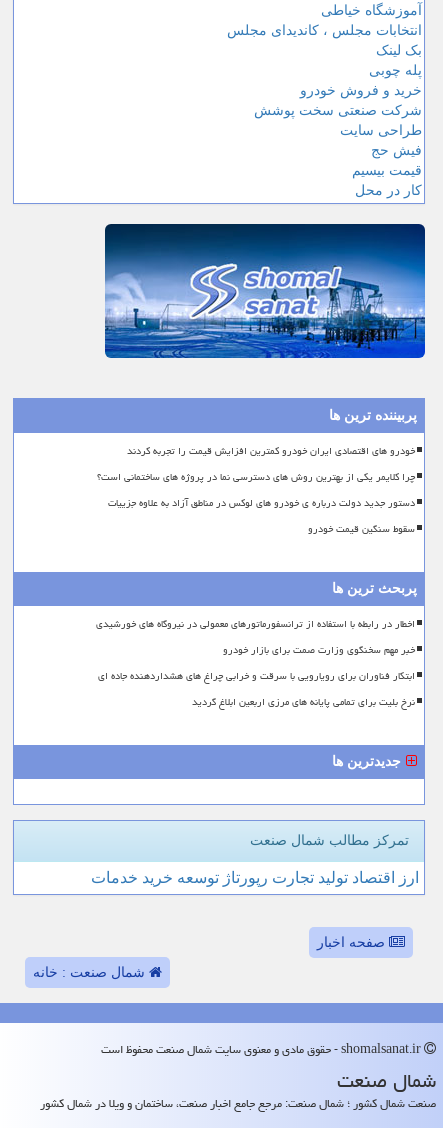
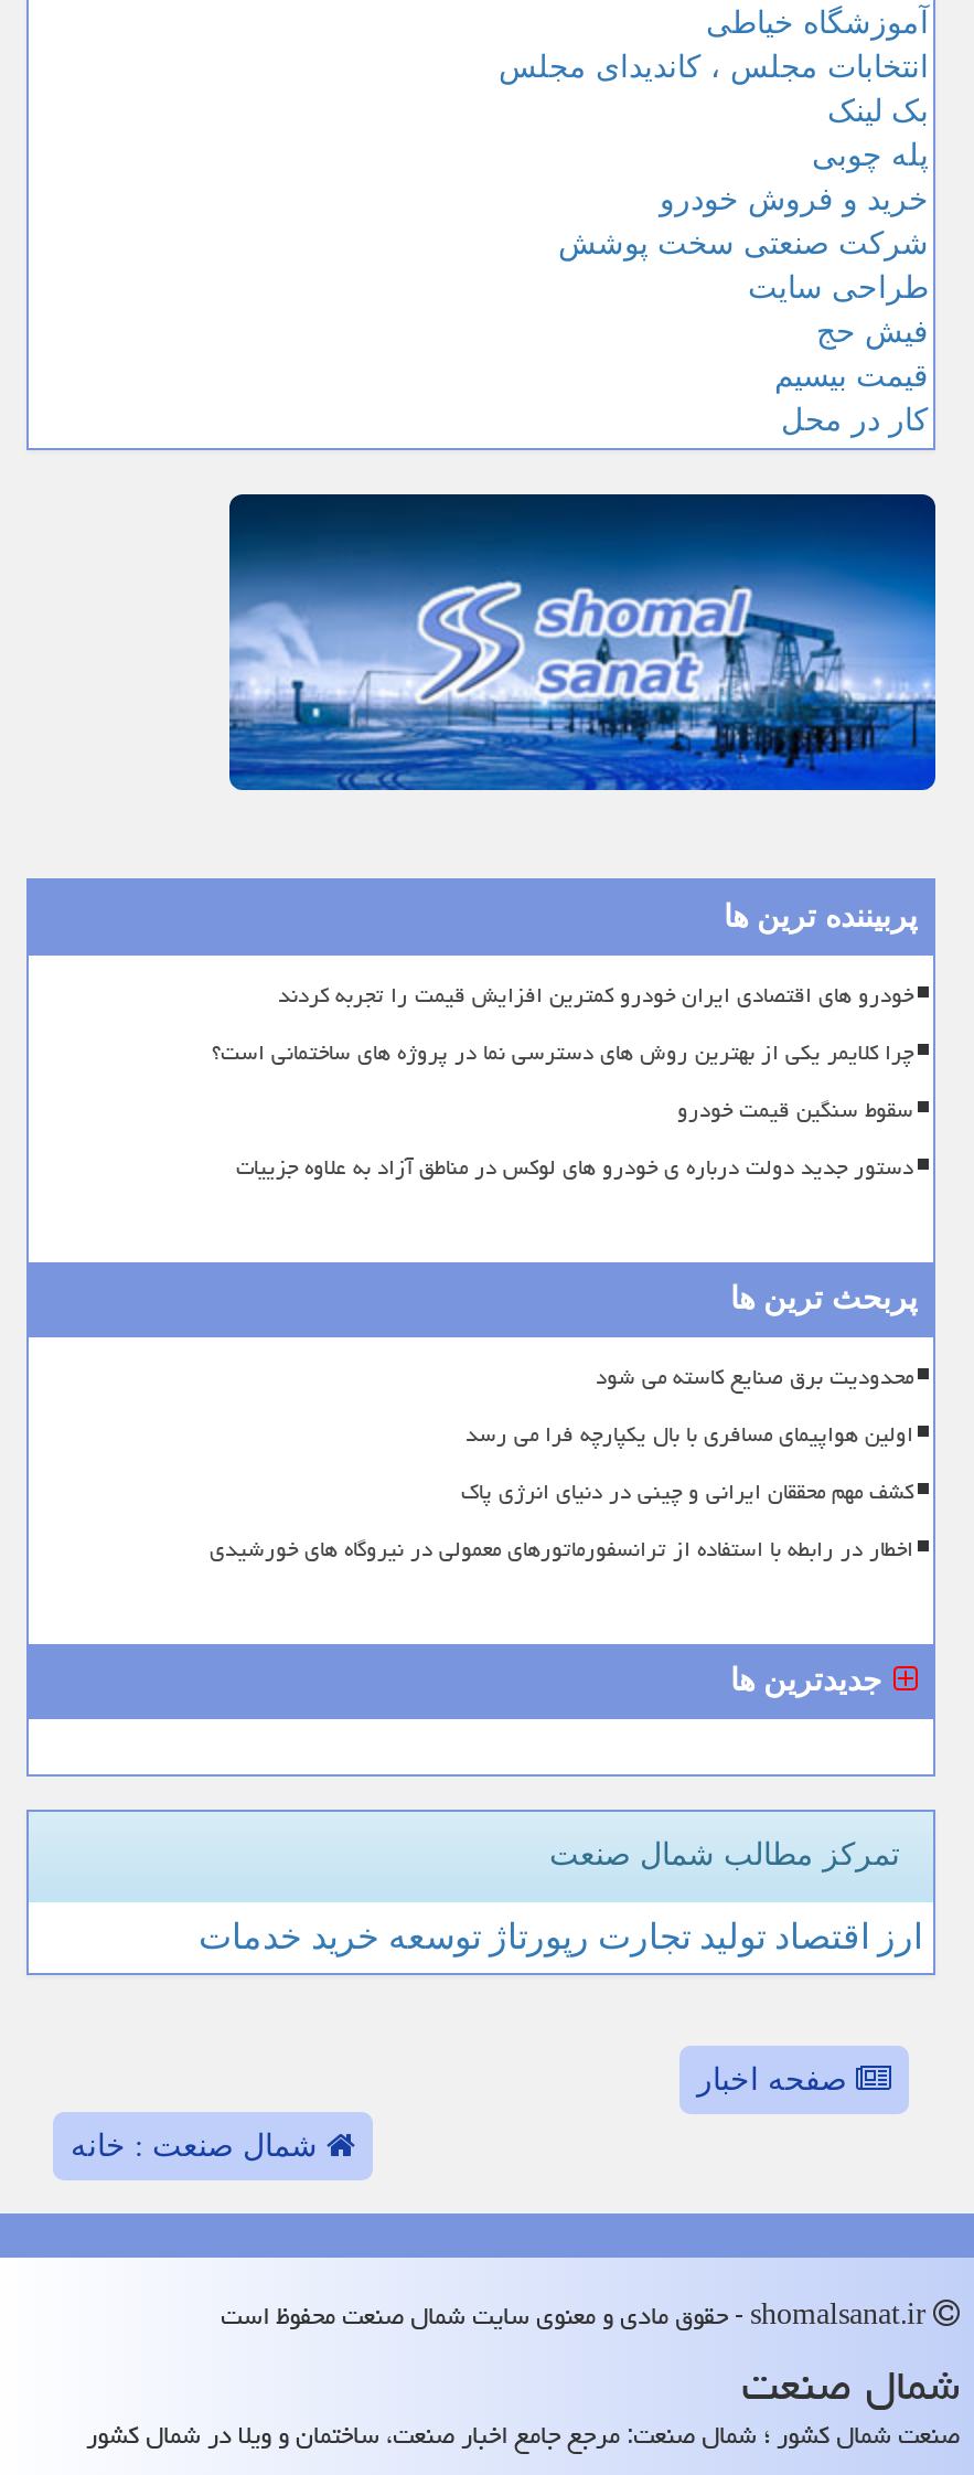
moved [108,493,415,513] -> [236,1146,913,1190]: دستور جدید دولت درباره ی خودرو های لوکس در مناطق آزاد به علاوه جزییات
moved [308,519,415,539] -> [677,1089,913,1133]: سقوط سنگین قیمت خودرو
none -> [461,1356,913,1515] محدودیت برق صنایع کاسته می شود | اولین هواپیمای مسافری با بال یکپارچه فرا می رسد | کشف مهم محققان ایرانی و چینی در دنیای انرژی پاک
moved [96,614,415,634] -> [210,1528,913,1572]: اخطار در رابطه با استفاده از ترانسفورماتورهای معمولی در نیروگاه های خورشیدی
[98,640,415,712] خبر مهم سخنگوی وزارت صمت برای بازار خودرو | ابتکار فناوران برای رویارویی با سرقت و خرابی چراغ های هشداردهنده جاده ای | نرخ بلیت برای تمامی پایانه های مرزی اربعین ابلاغ گردید -> none

